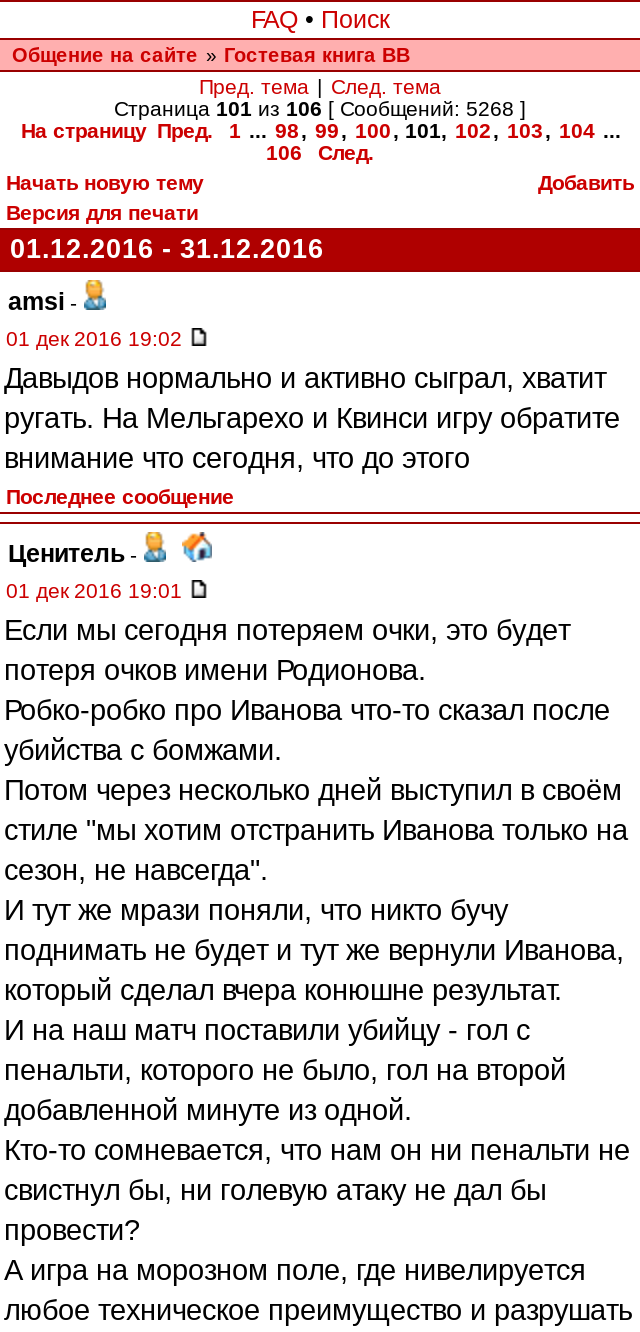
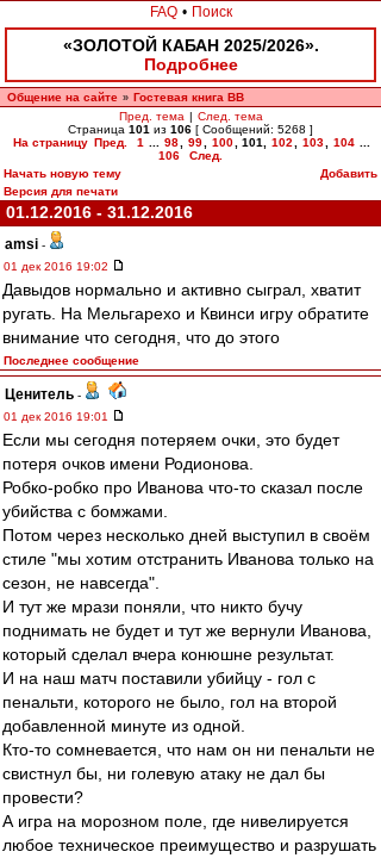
none -> [63,36,318,74] «ЗОЛОТОЙ КАБАН 2025/2026». | Подробнее

